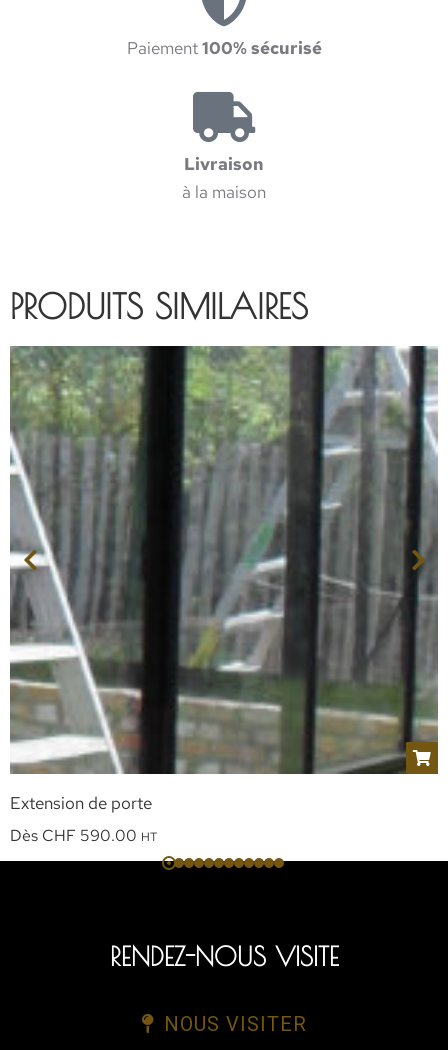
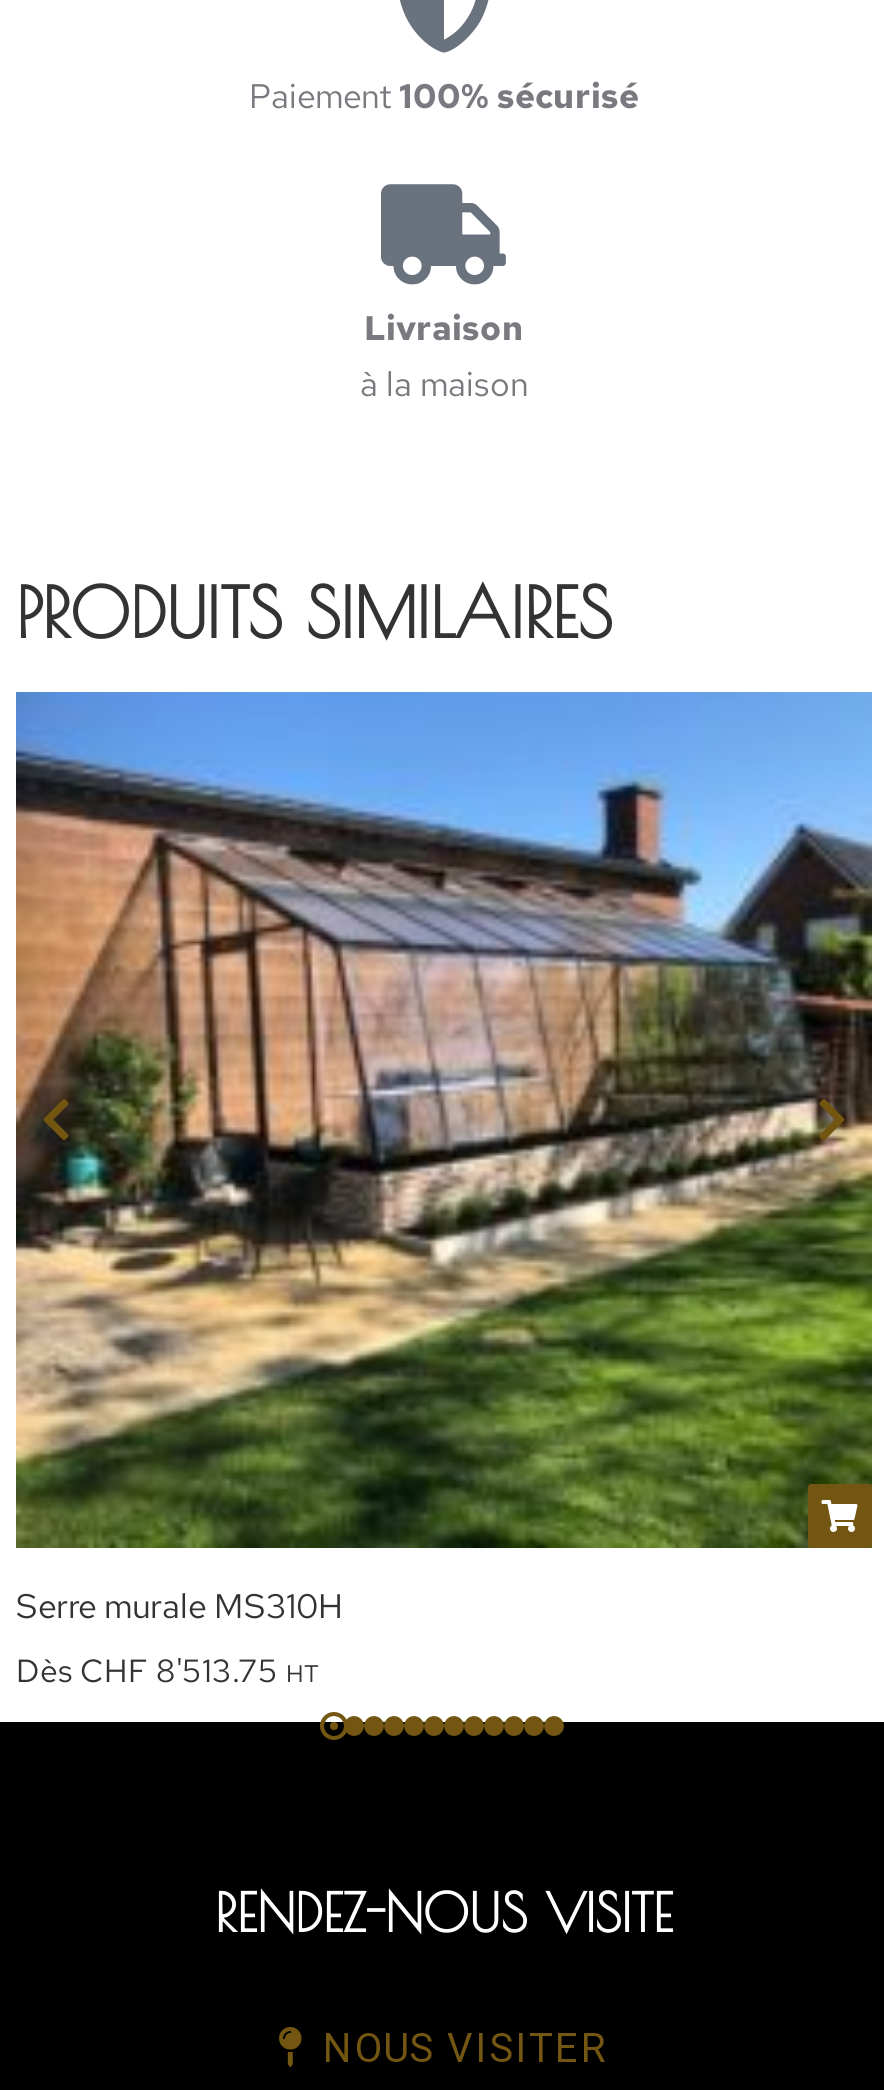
[9,345,439,814] [image] | Extension de porte -> [14,690,874,1627] [image] | Serre murale MS310H
[10,825,157,846] Dès CHF 590.00 HT -> [16,1649,318,1691] Dès CHF 8'513.75 HT

